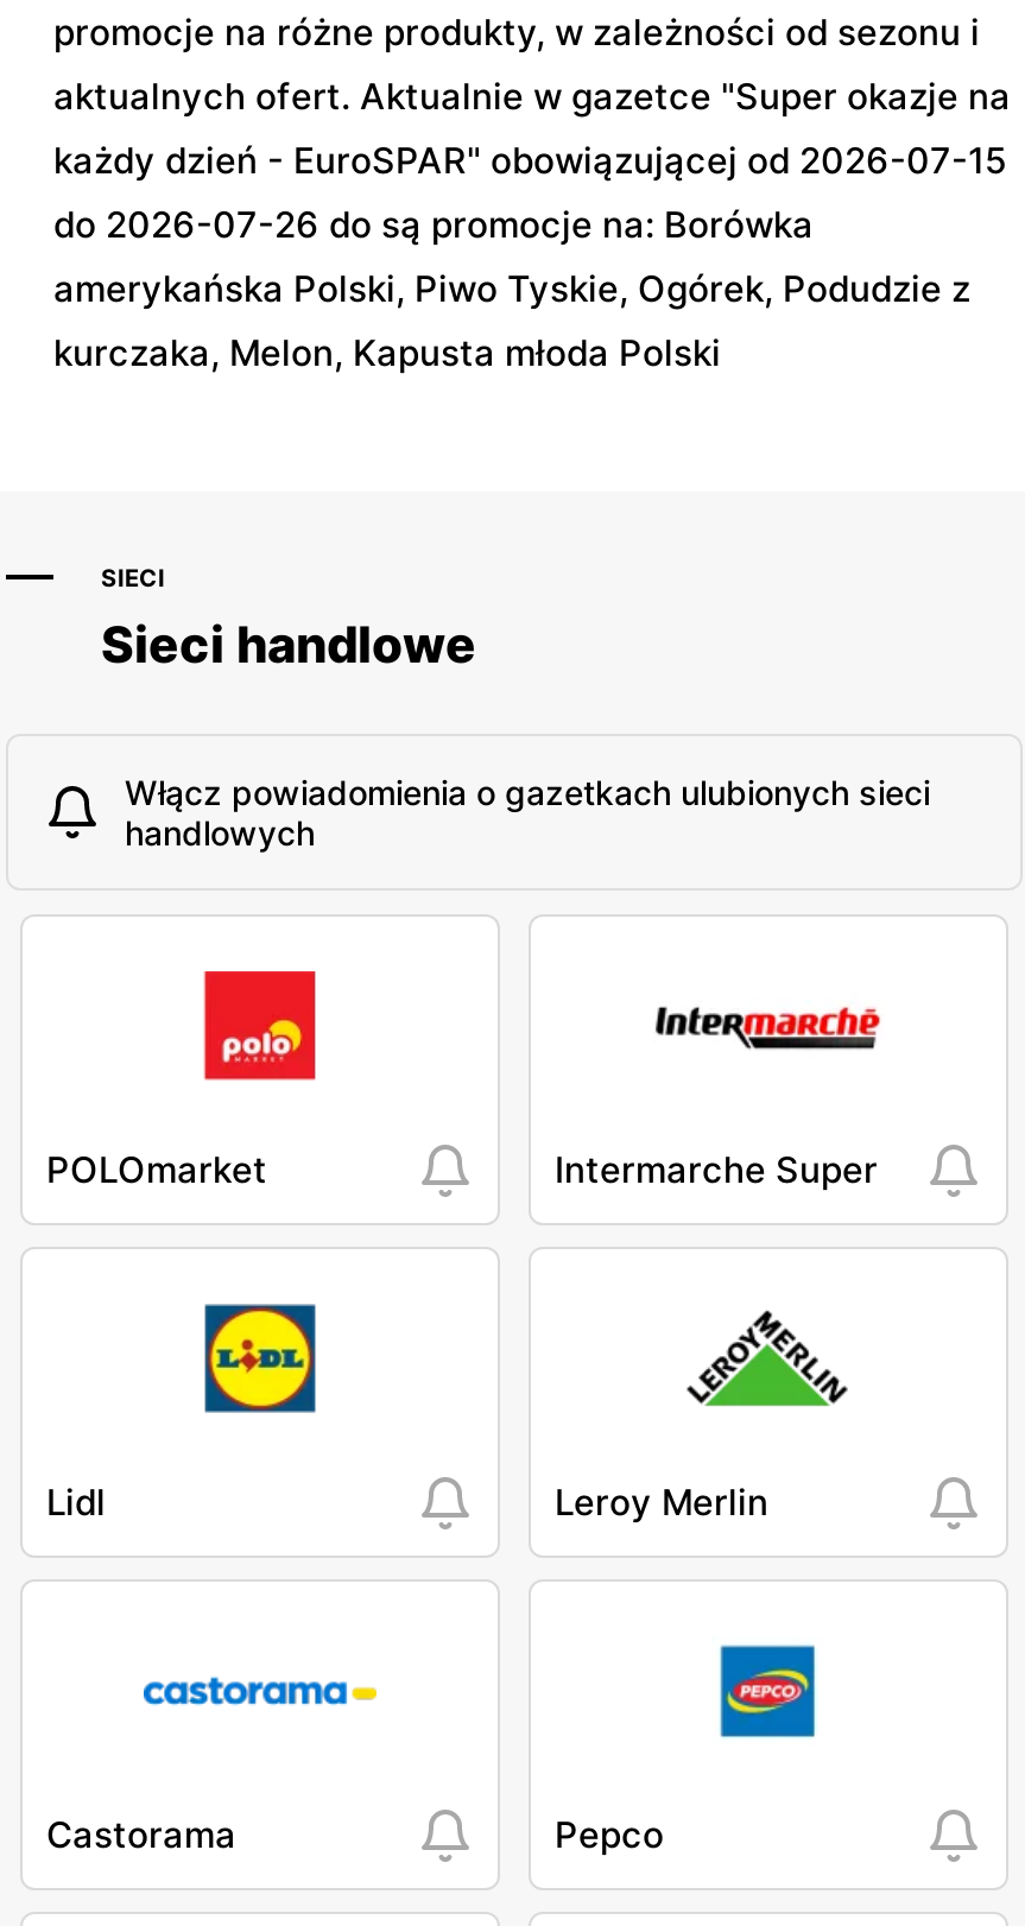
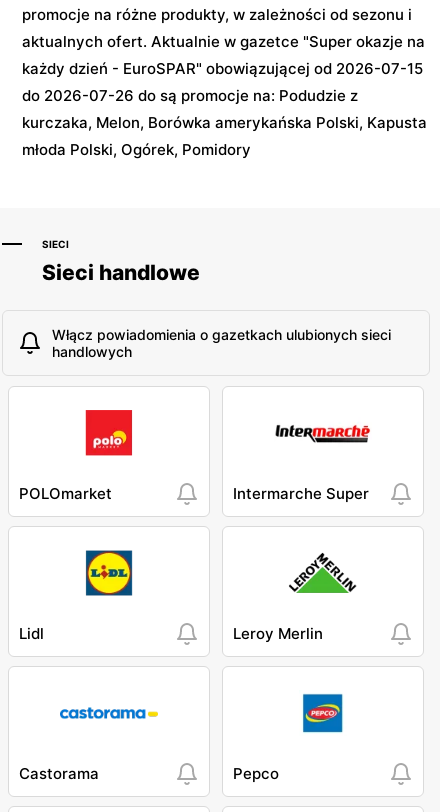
[53,203,970,376] do 2026-07-26 do są promocje na: Borówka | amerykańska Polski, Piwo Tyskie, Ogórek, Podudzie z | kurczaka, Melon, Kapusta młoda Polski -> [22,86,427,159] do 2026-07-26 do są promocje na: Podudzie z | kurczaka, Melon, Borówka amerykańska Polski, Kapusta | młoda Polski, Ogórek, Pomidory

